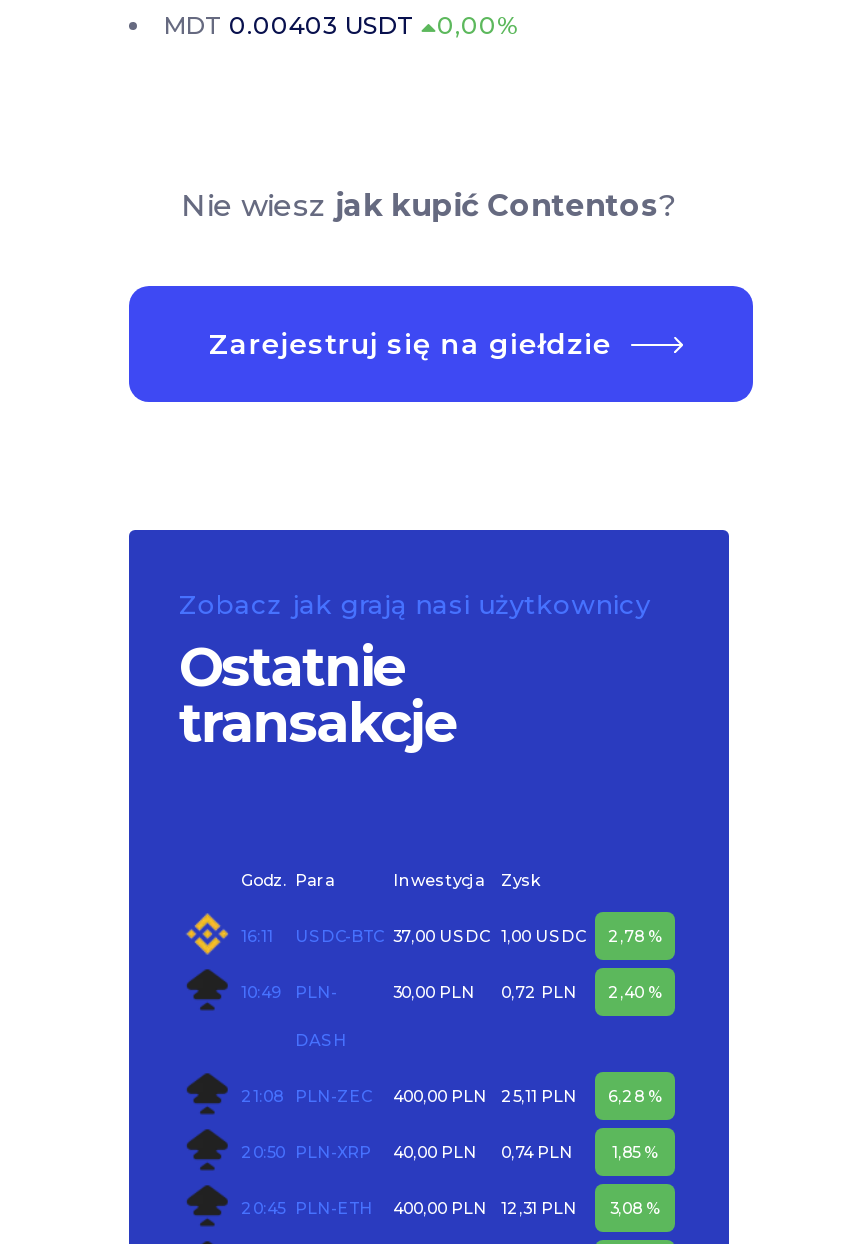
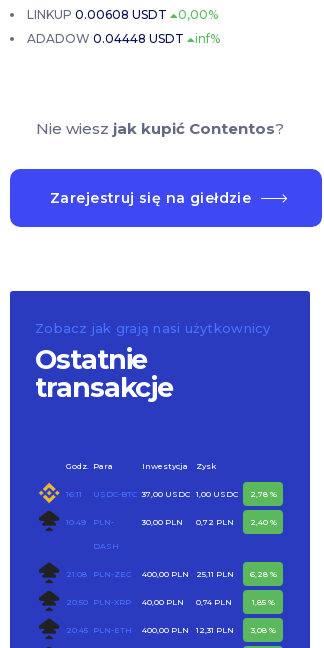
[163,10,517,40] MDT 0.00403 USDT 0,00% -> [27,7,218,22] LINKUP 0.00608 USDT 0,00%
none -> [27,31,220,46] ADADOW 0.04448 USDT | inf%

